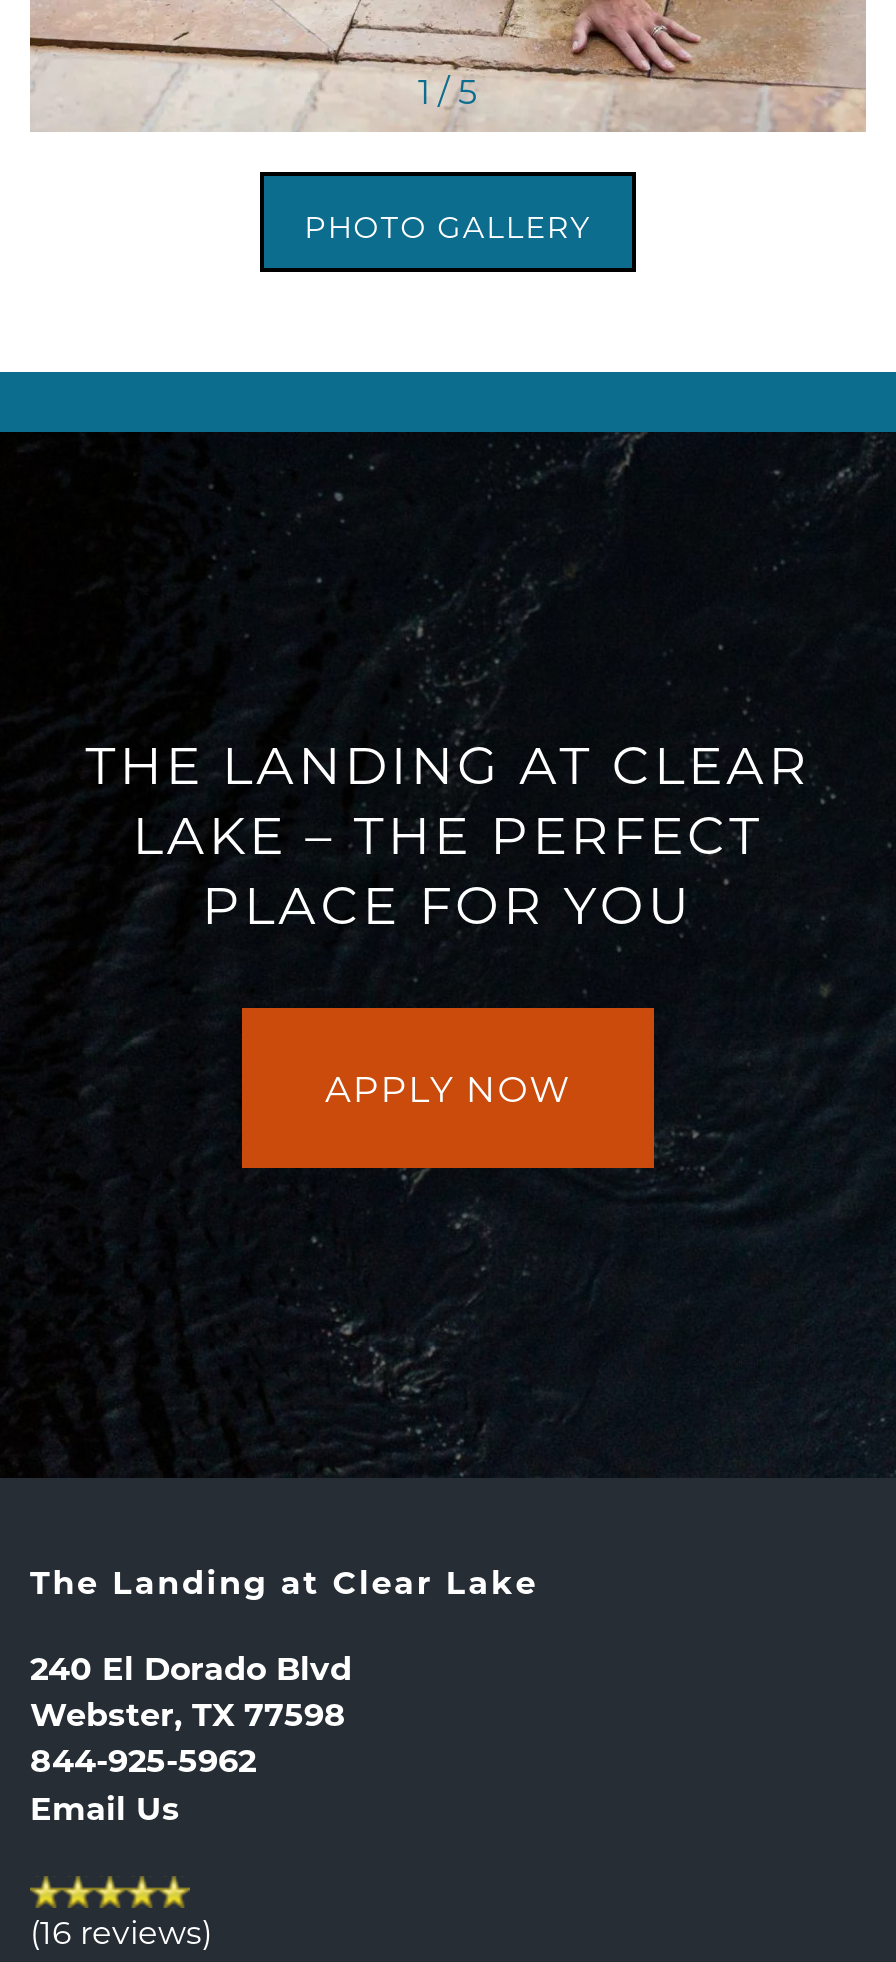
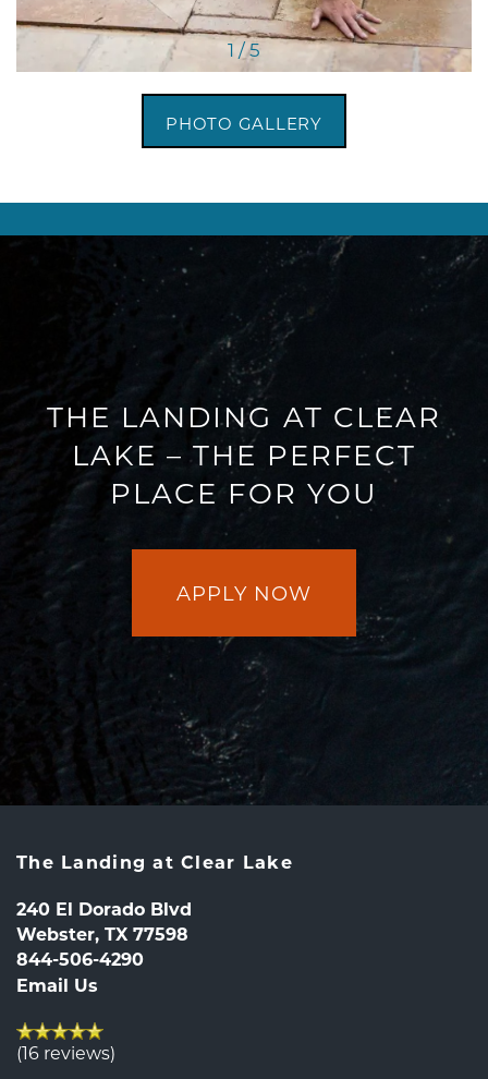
[30,1738,256,1780] 844-925-5962 -> [16,947,144,970] 844-506-4290

